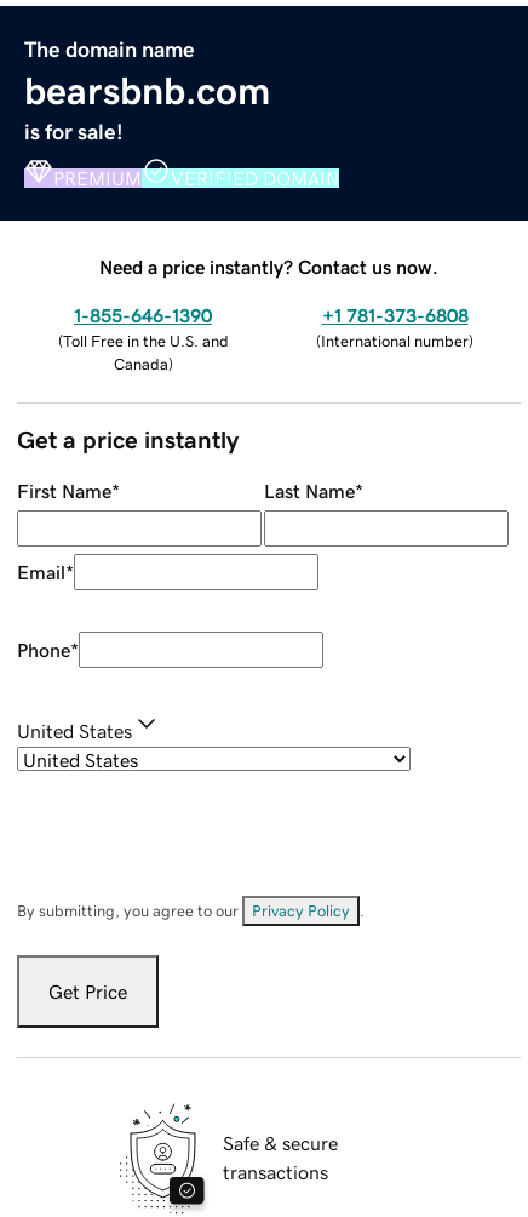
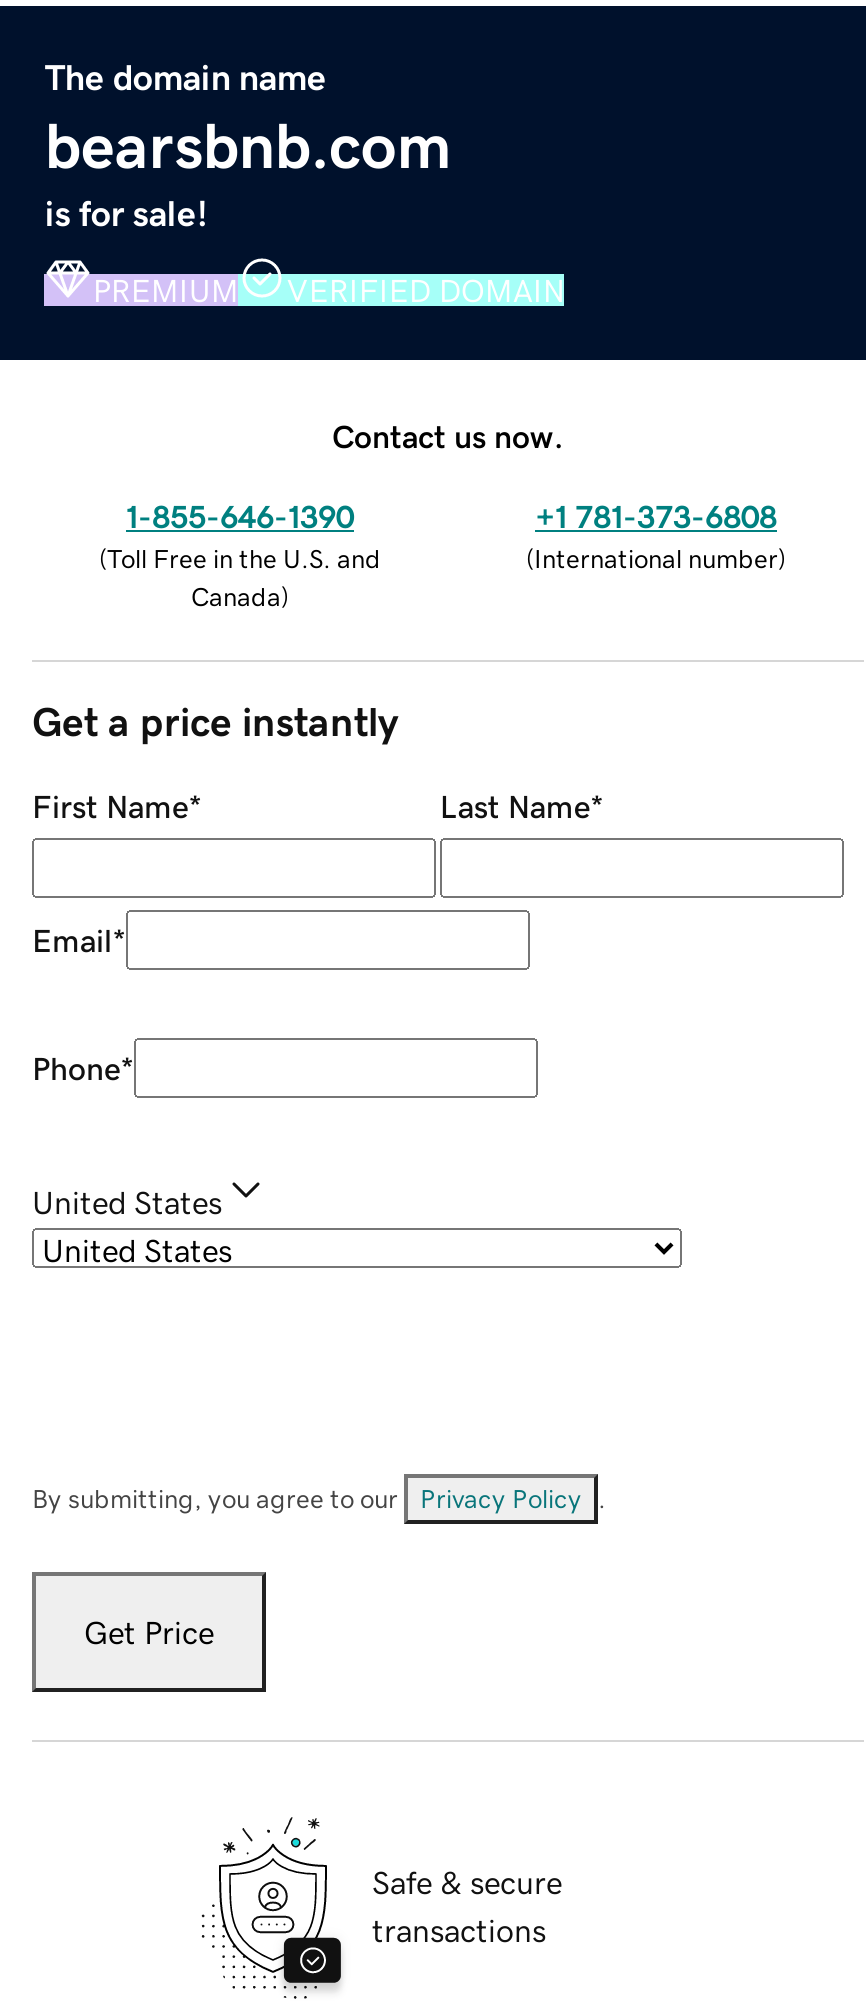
[99,256,438,276] Need a price instantly? Contact us now. -> [332,419,564,451] Contact us now.

